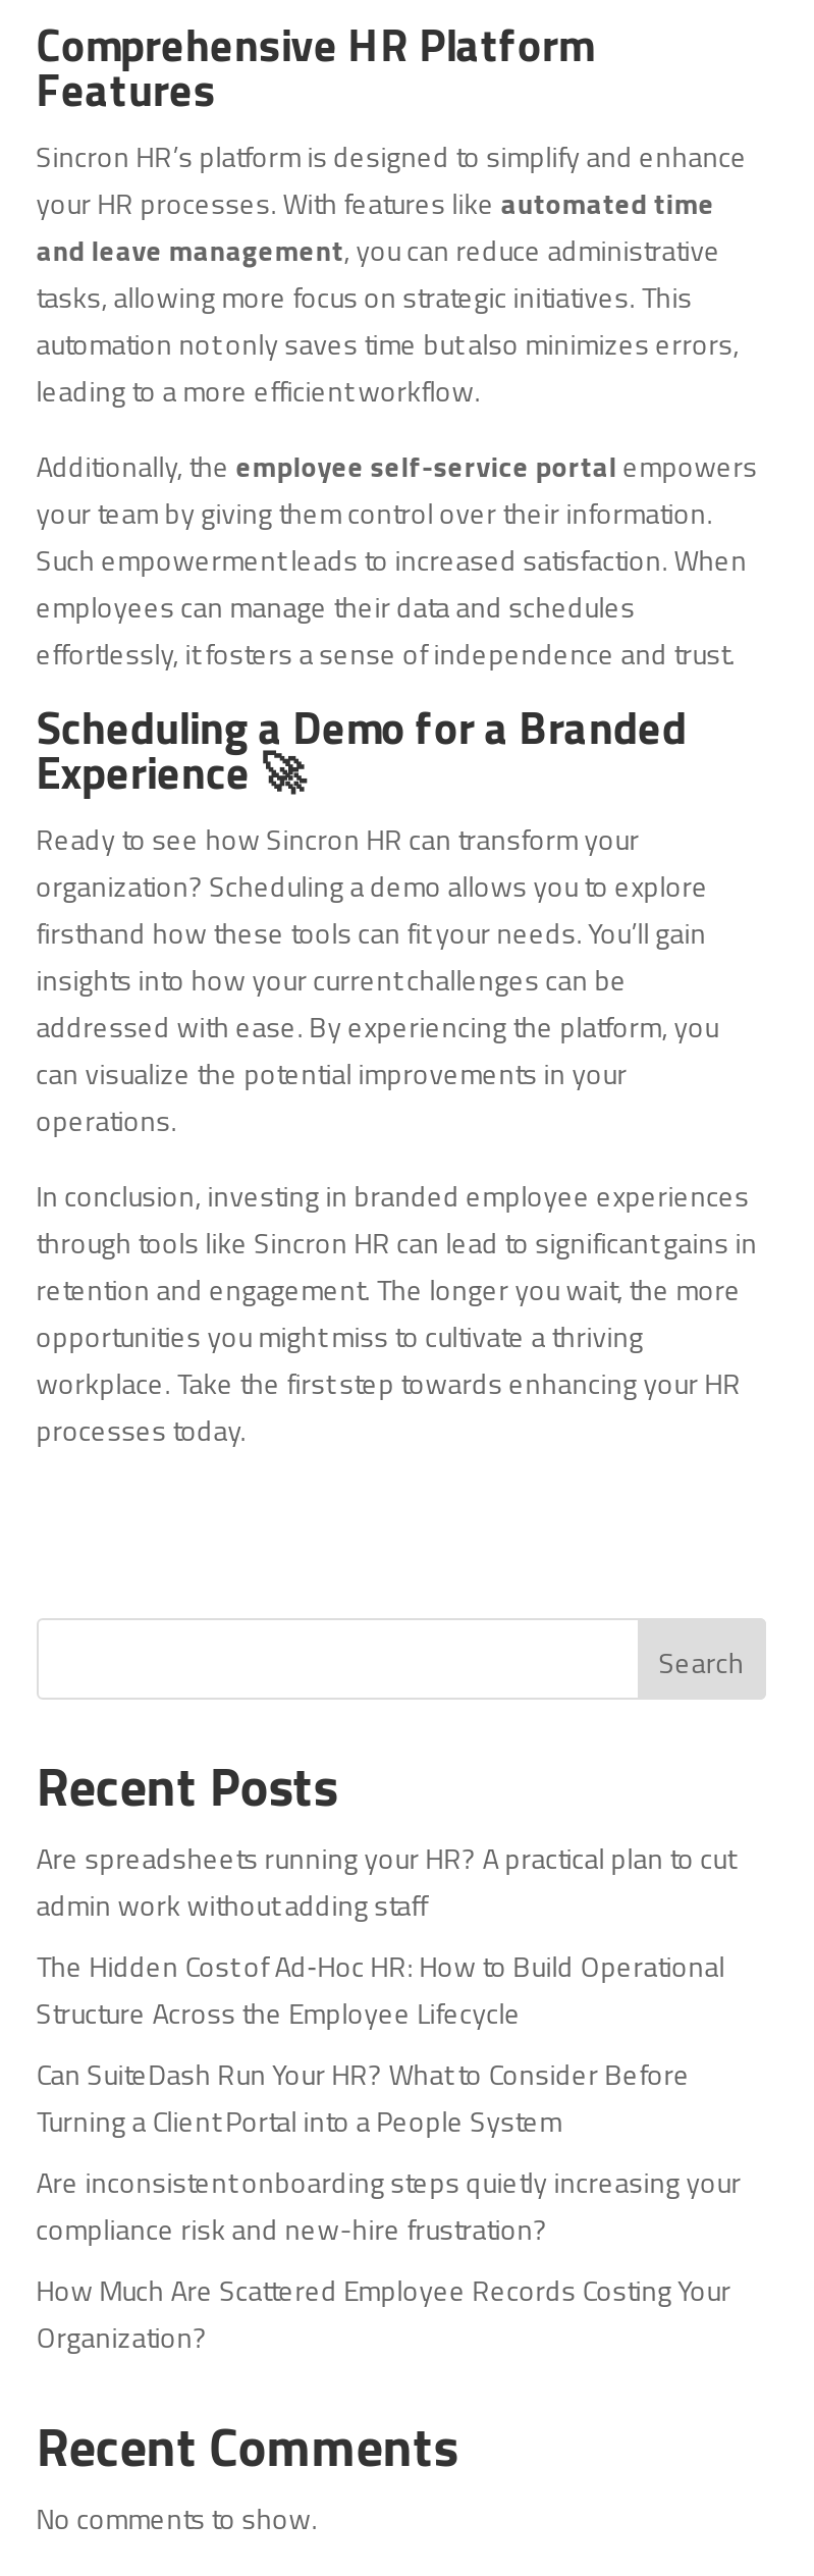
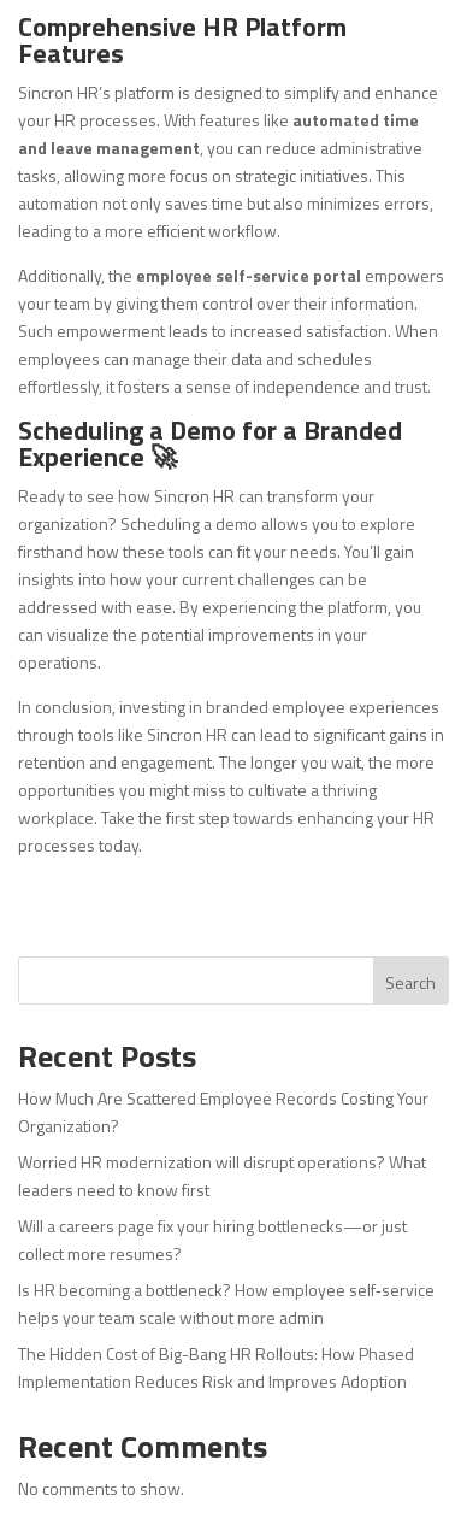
[36,1836,741,2250] Are spreadsheets running your HR? A practical plan to cut | admin work without adding staff | The Hidden Cost of Ad‑Hoc HR: How to Build Operational | Structure Across the Employee Lifecycle | Can SuiteDash Run Your HR? What to Consider Before | Turning a Client Portal into a People System | Are inconsistent onboarding steps quietly increasing your | compliance risk and new-hire frustration? -> none
moved [36,2268,731,2358] -> [18,1085,428,1138]: How Much Are Scattered Employee Records Costing Your | Organization?
none -> [18,1149,434,1394] Worried HR modernization will disrupt operations? What | leaders need to know first | Will a careers page fix your hiring bottlenecks—or just | collect more resumes? | Is HR becoming a bottleneck? How employee self‑service | helps your team scale without more admin | The Hidden Cost of Big-Bang HR Rollouts: How Phased | Implementation Reduces Risk and Improves Adoption

